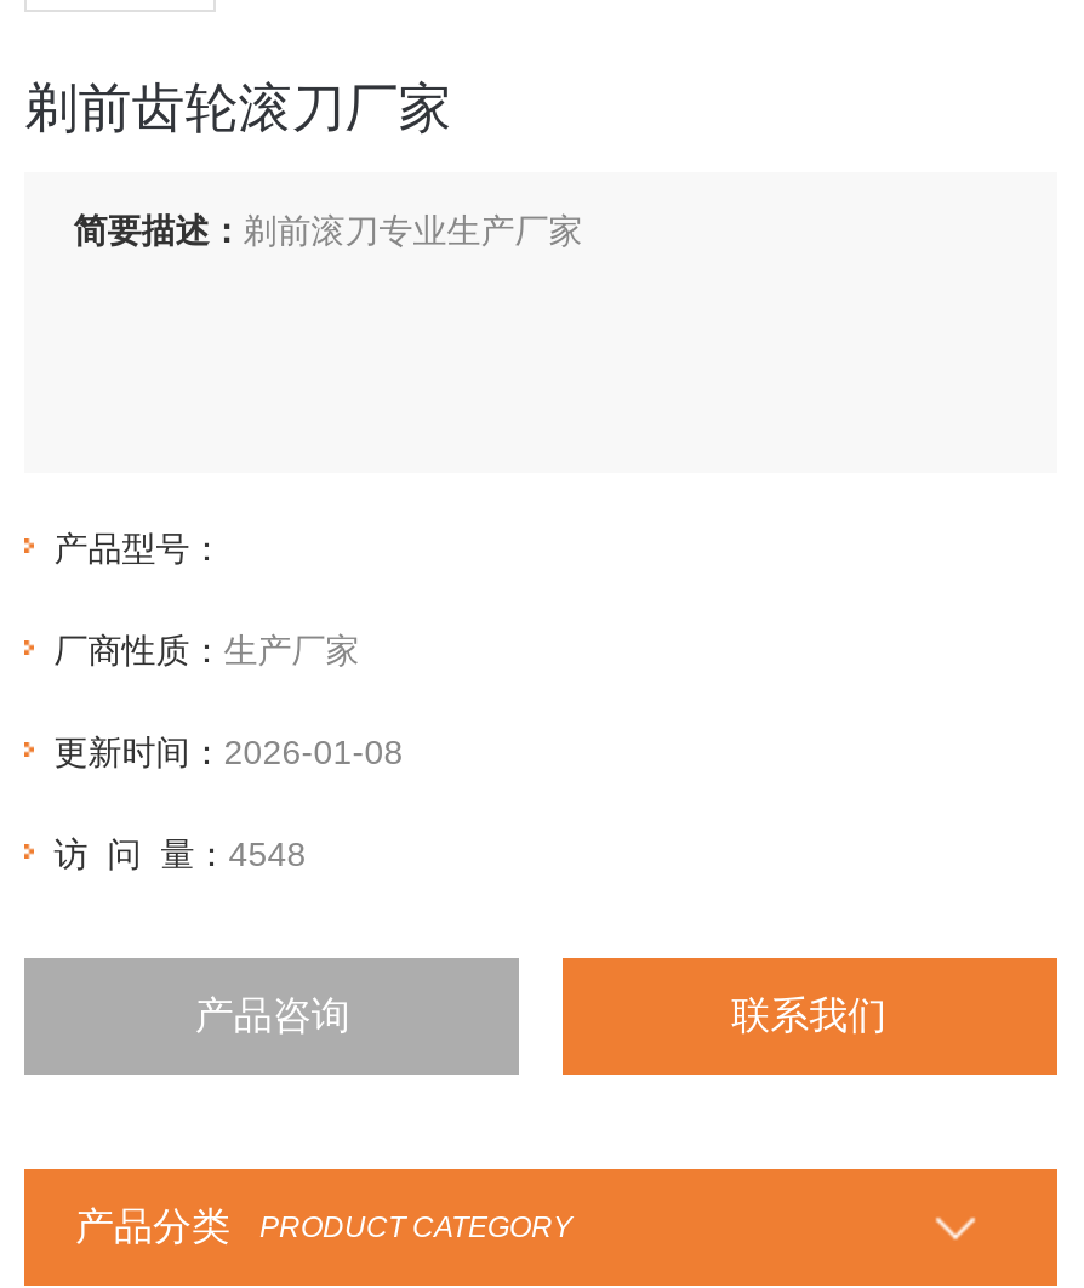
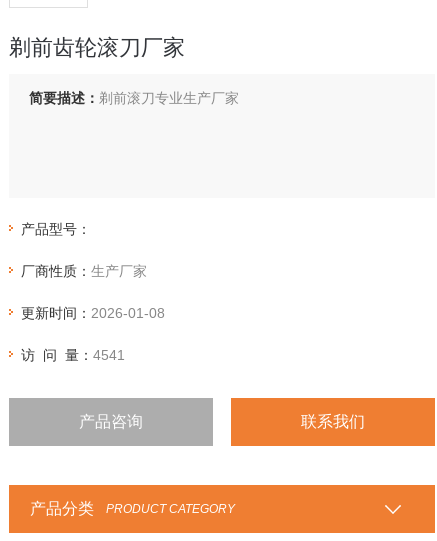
[54,834,306,872] 访 问 量：4548 -> [21,347,125,363] 访 问 量：4541

